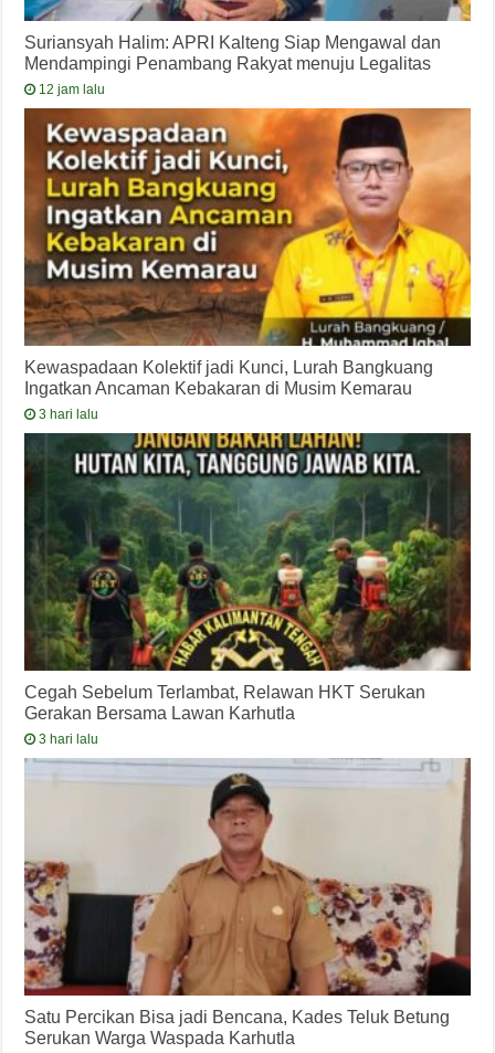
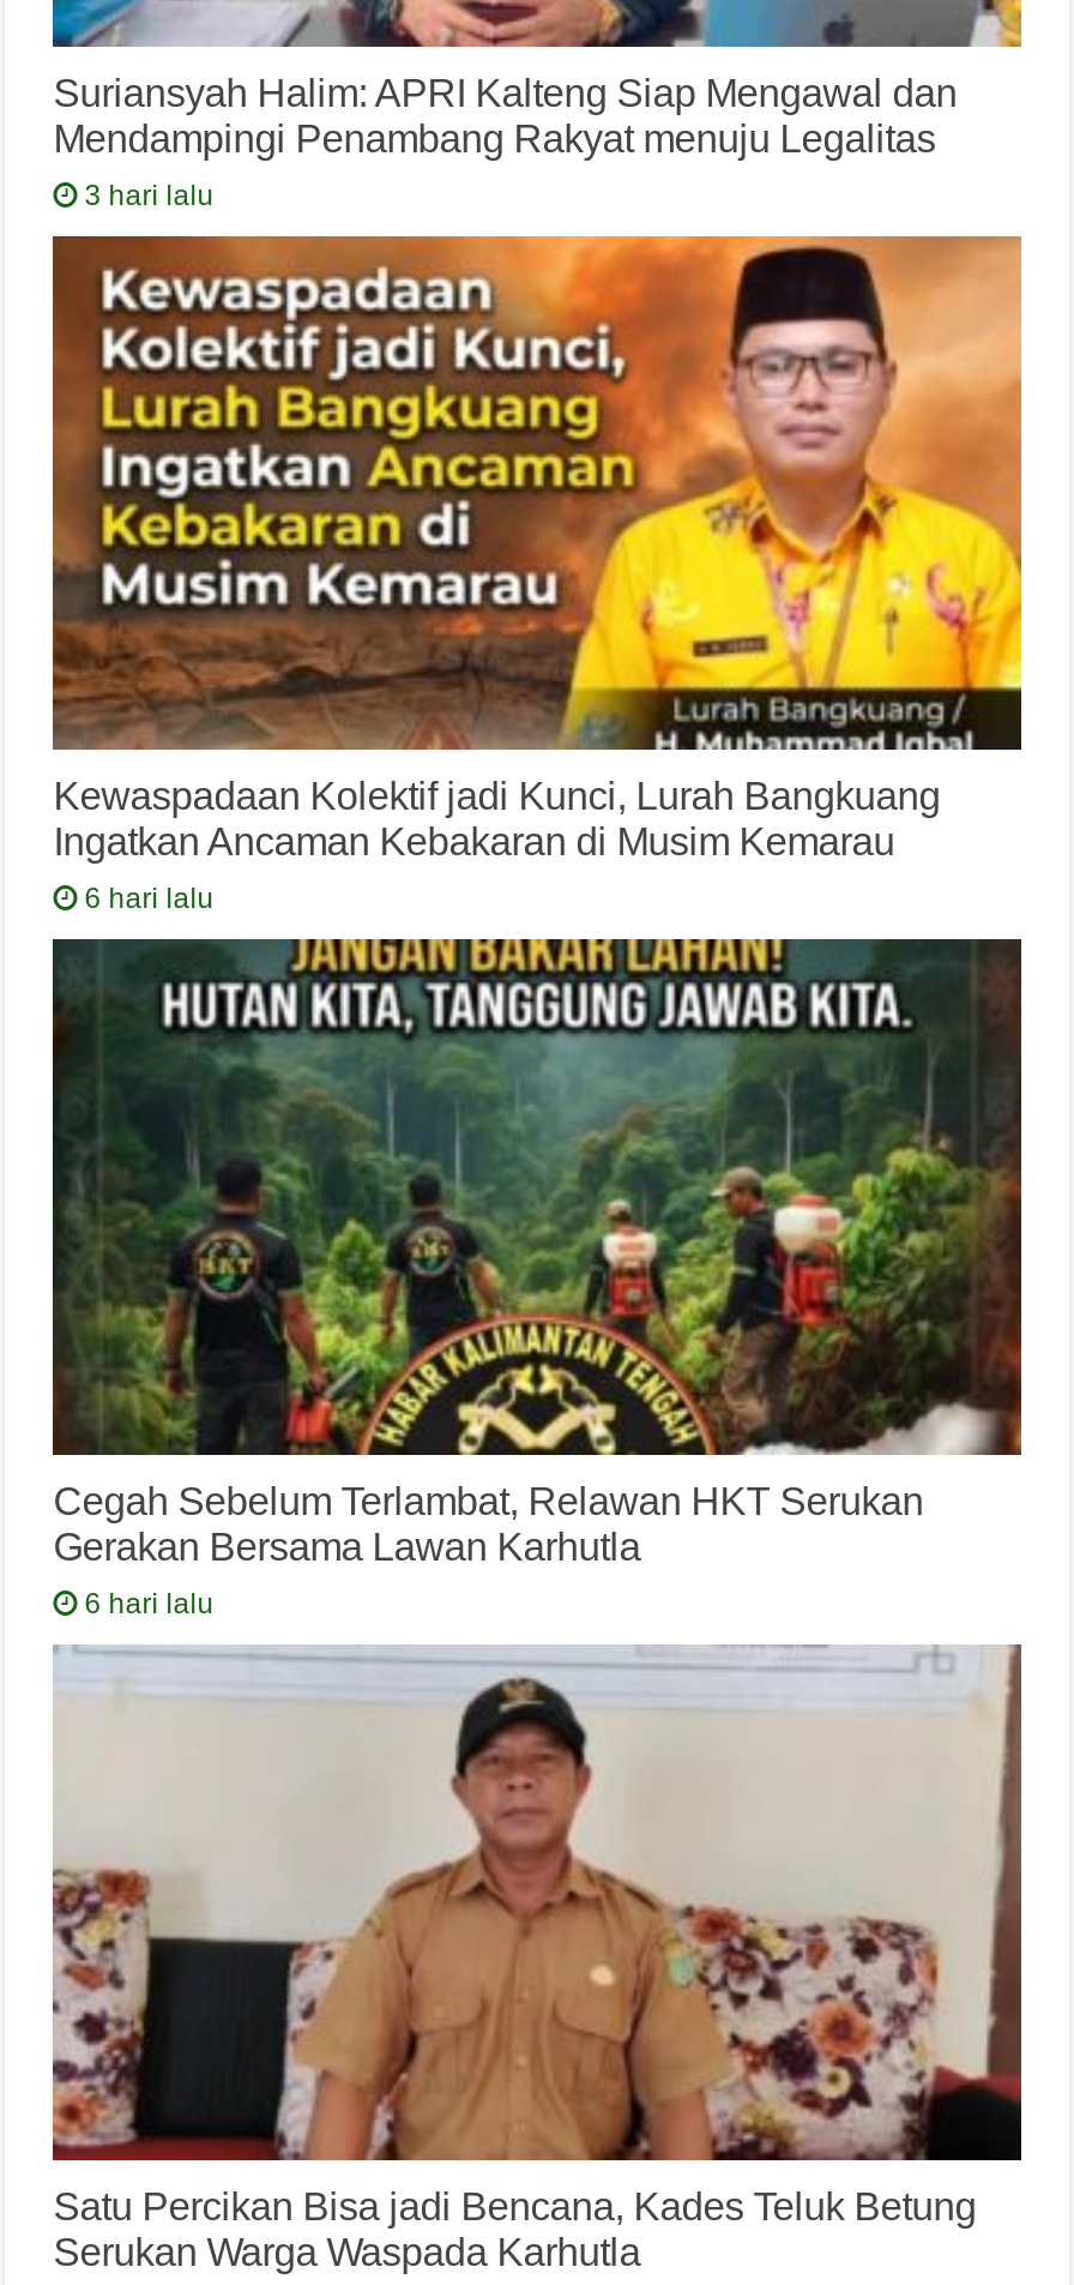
[39,82,105,98] 12 jam lalu -> [84,178,214,212] 3 hari lalu
[39,407,99,422] 3 hari lalu -> [84,883,214,917] 6 hari lalu
[39,731,99,747] 3 hari lalu -> [84,1588,214,1621] 6 hari lalu

